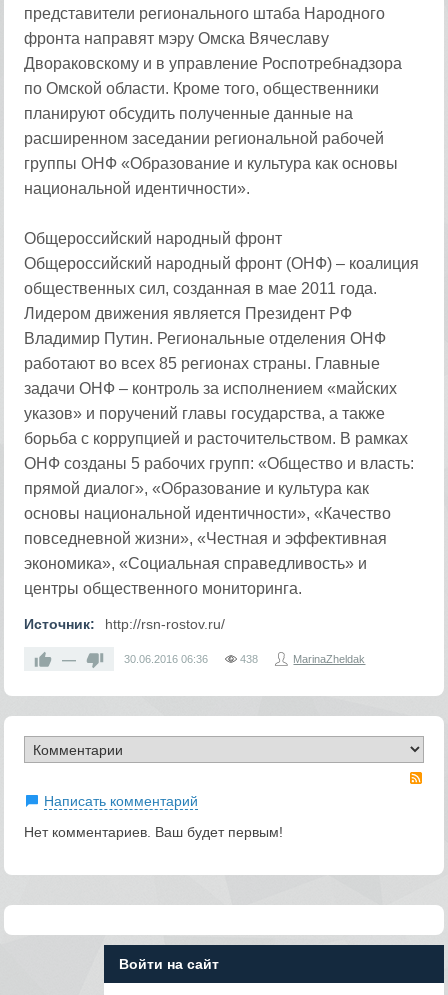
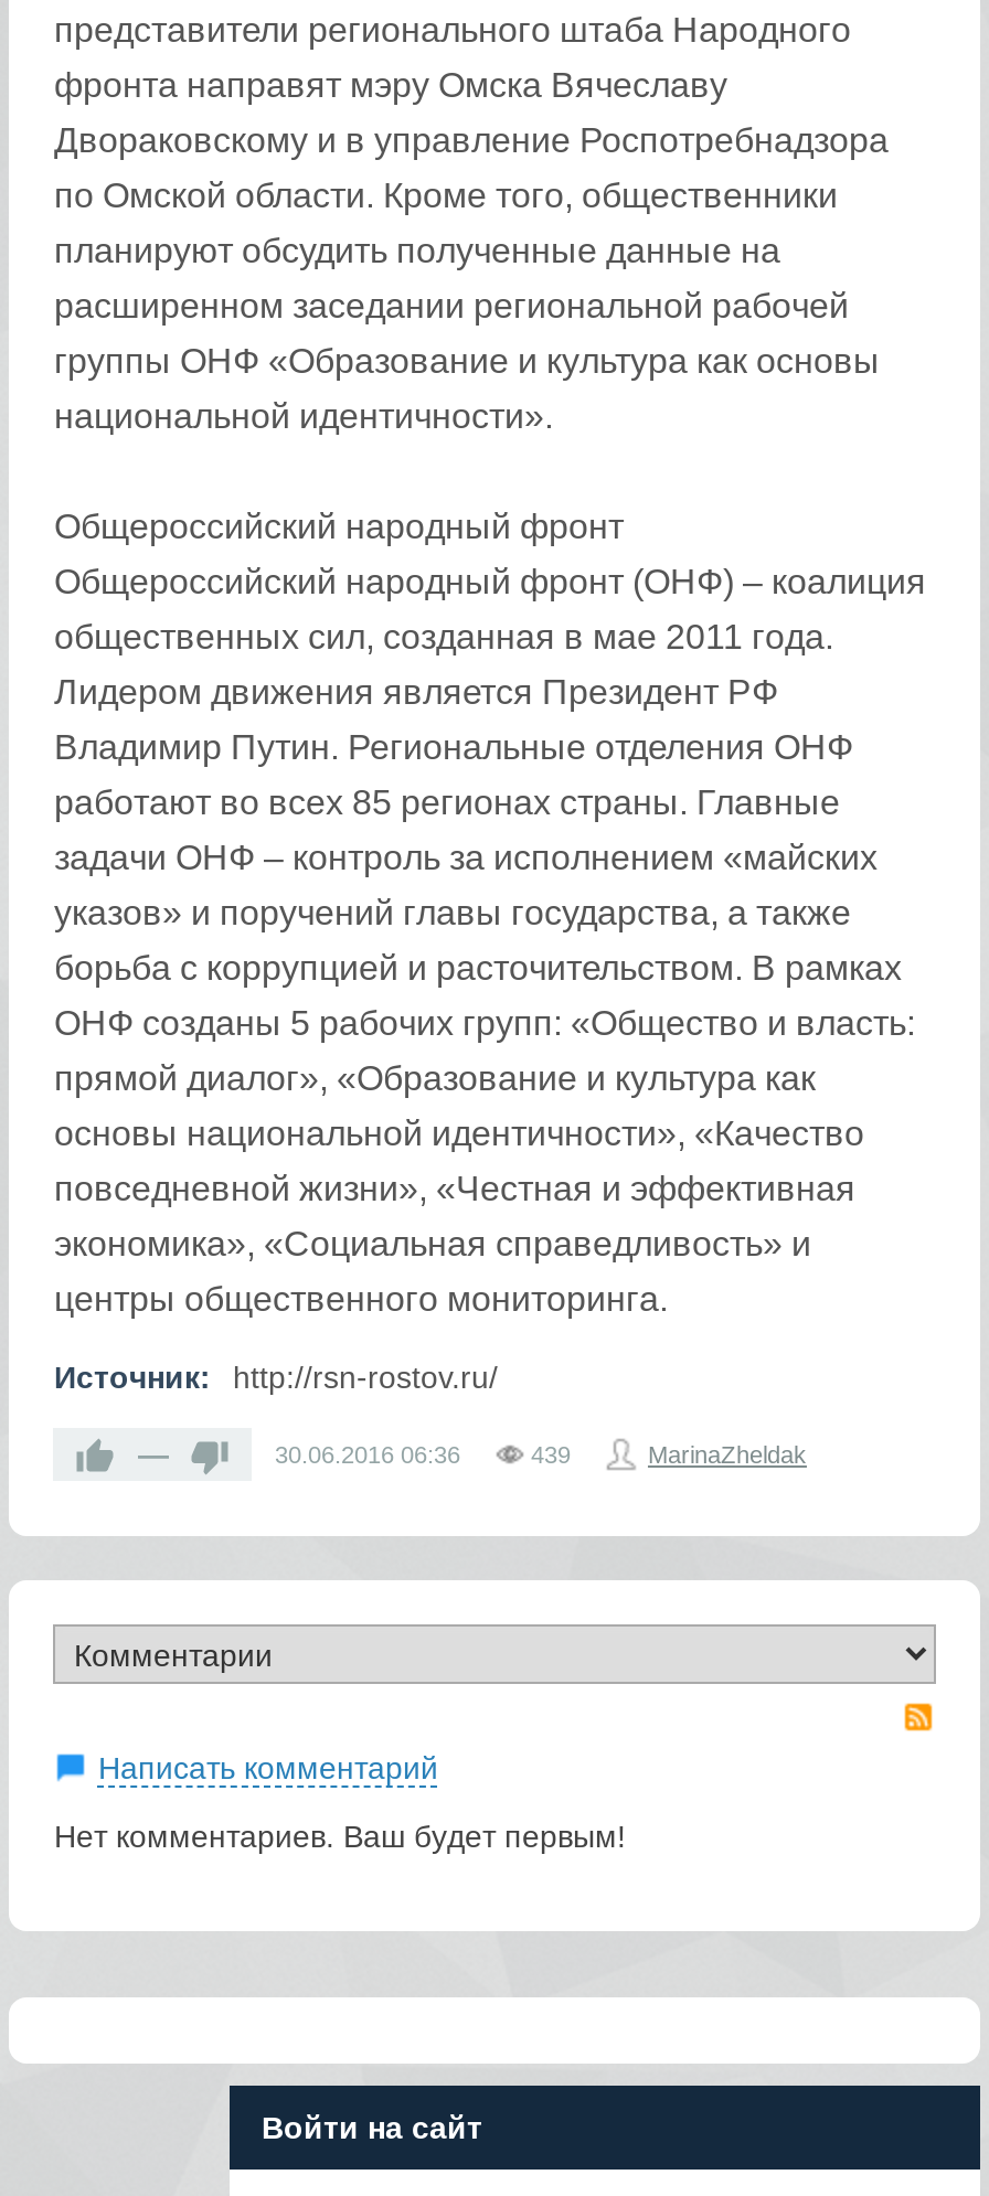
[240,653,258,665] 438 -> [531,1441,571,1468] 439

